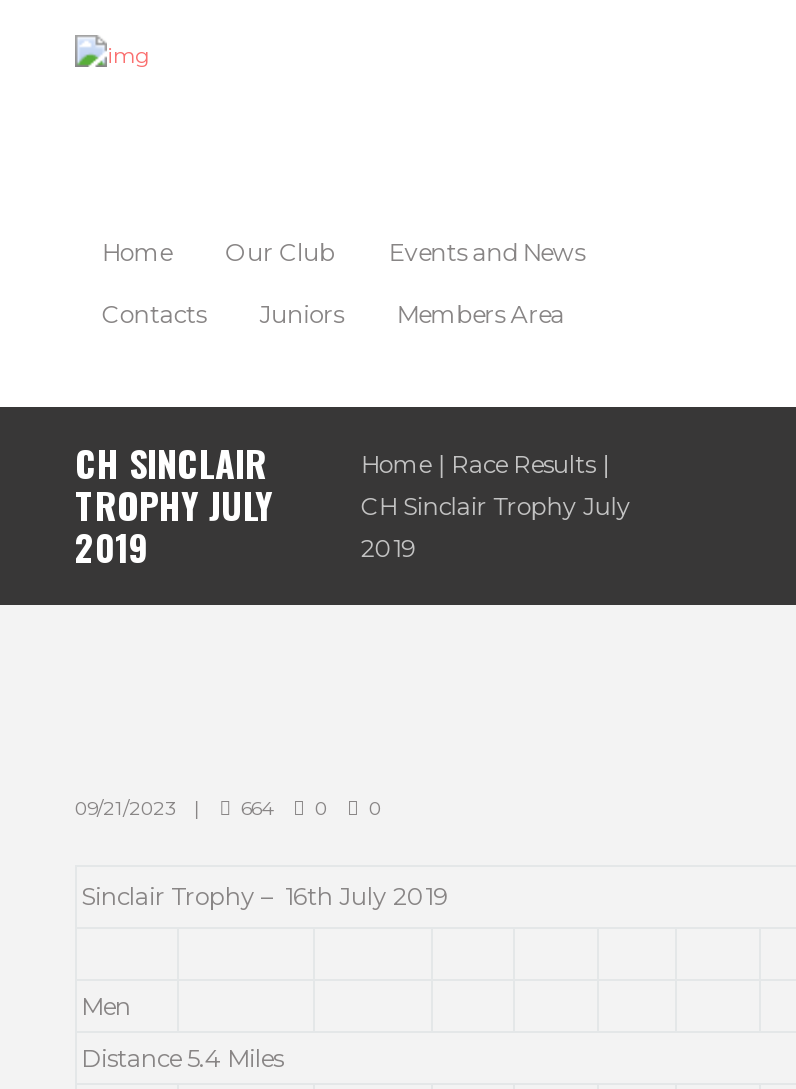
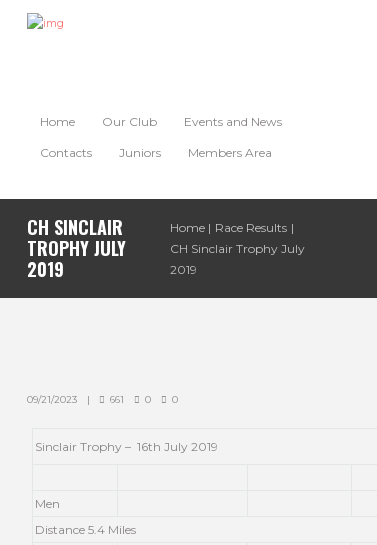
[241,797,273,819] 664 -> [110,394,124,405] 661

